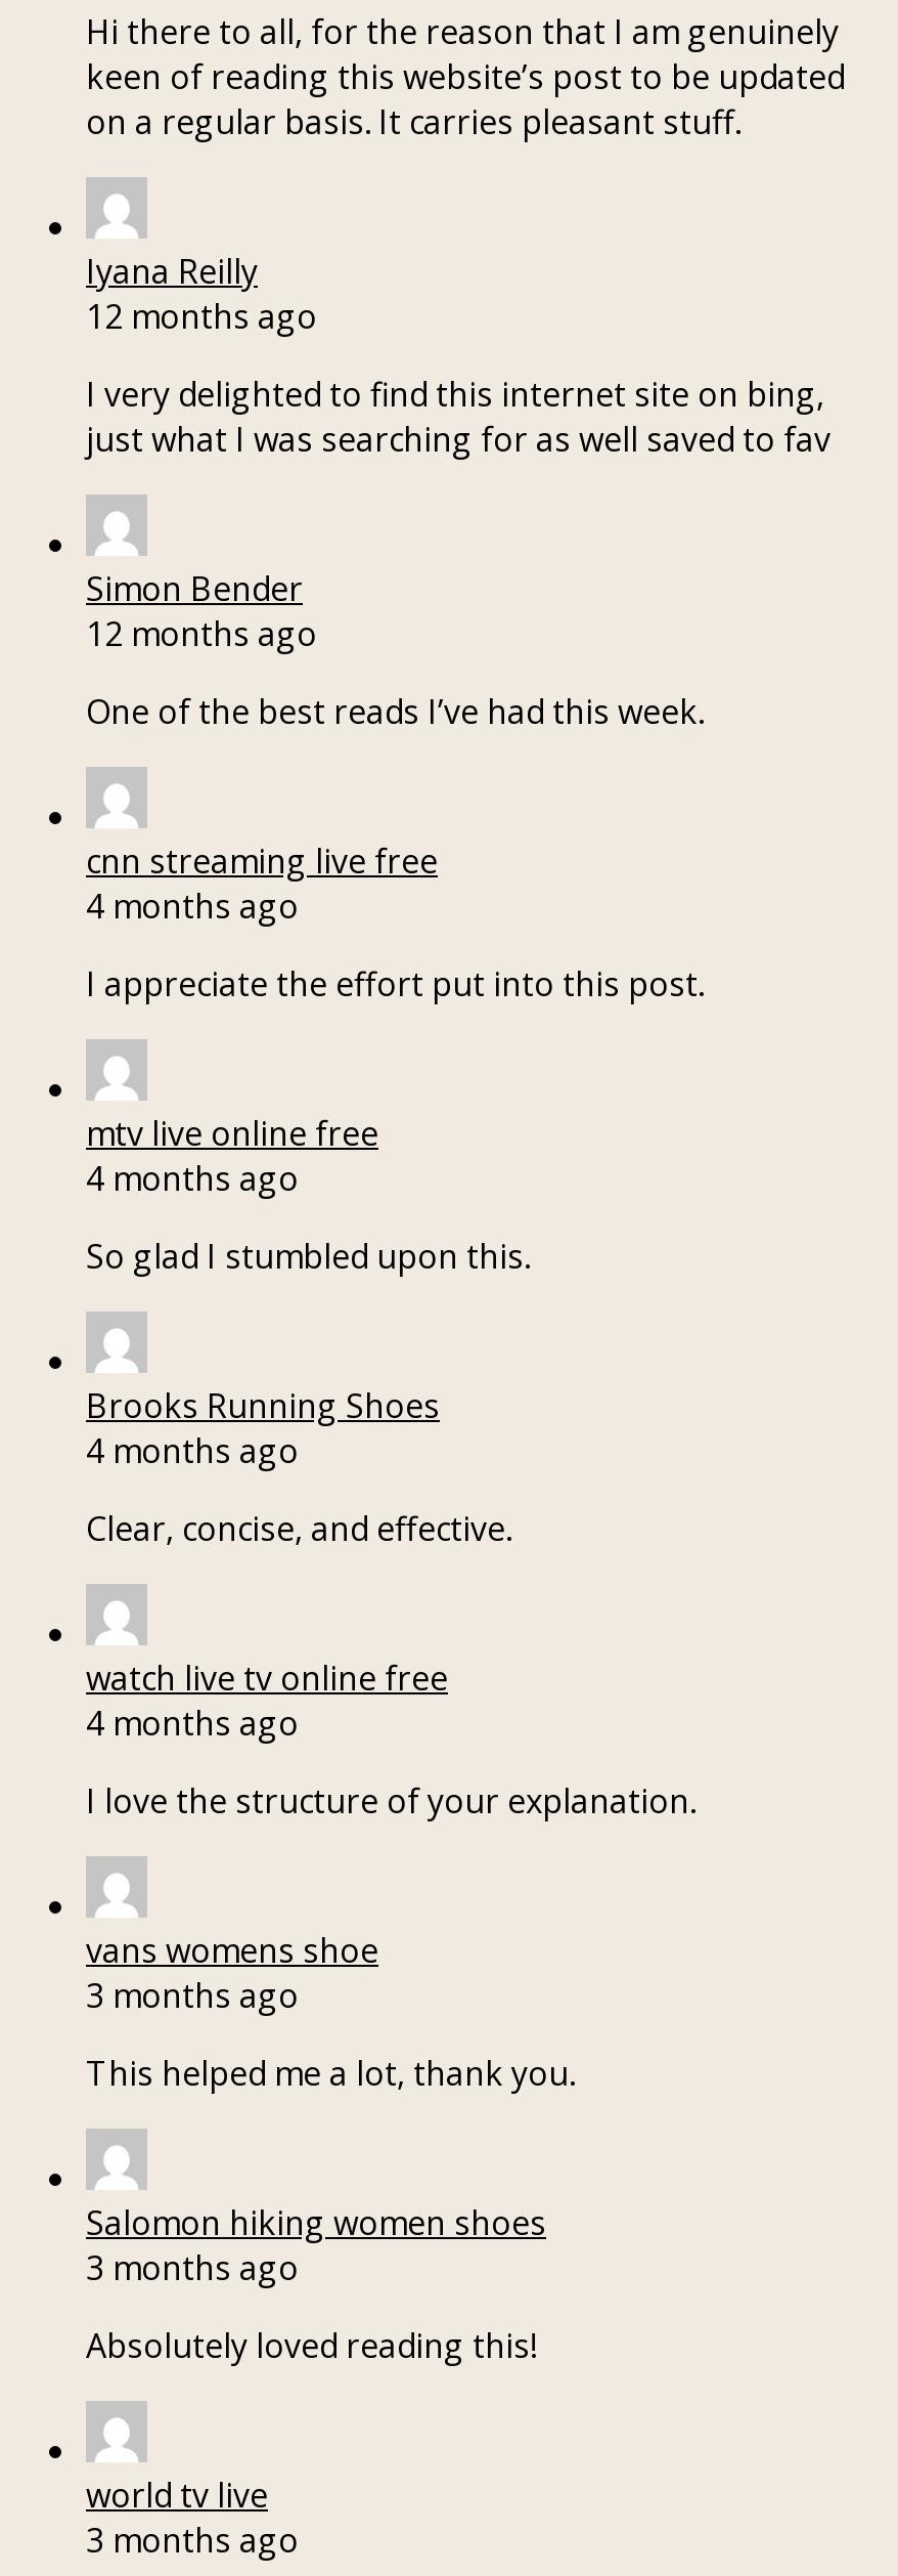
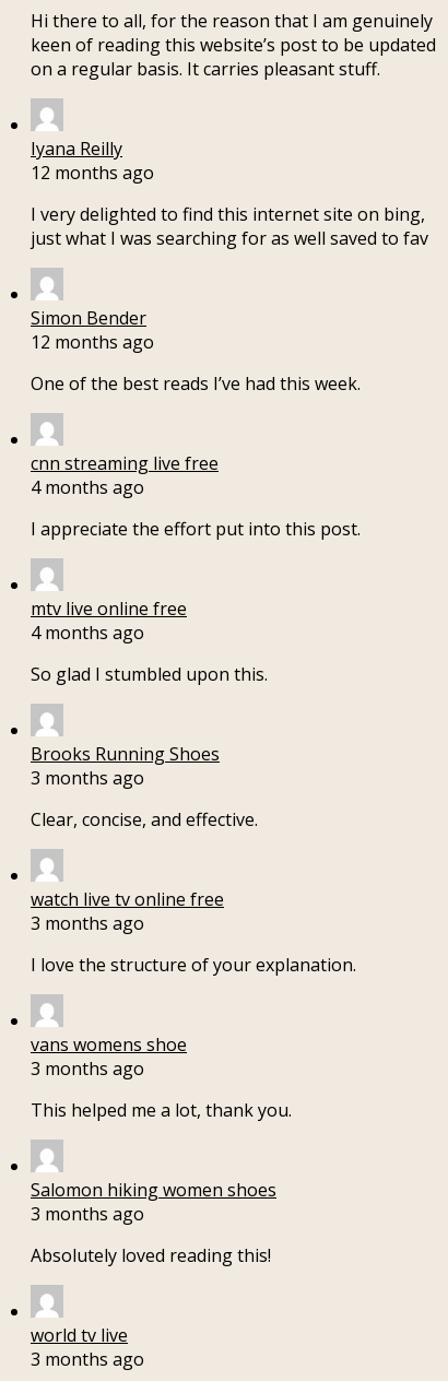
[86,1429,299,1474] 4 months ago -> [31,766,144,790] 3 months ago
[86,1701,299,1746] 4 months ago -> [31,912,144,936] 3 months ago

